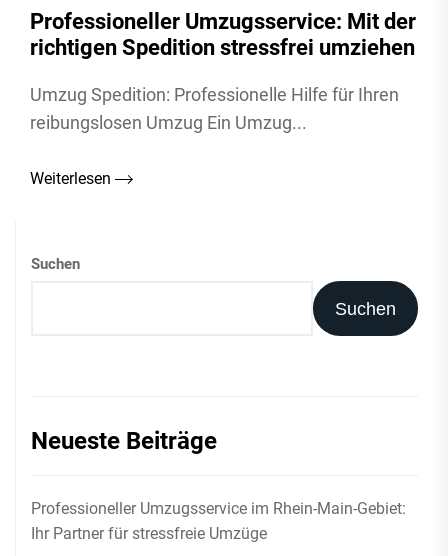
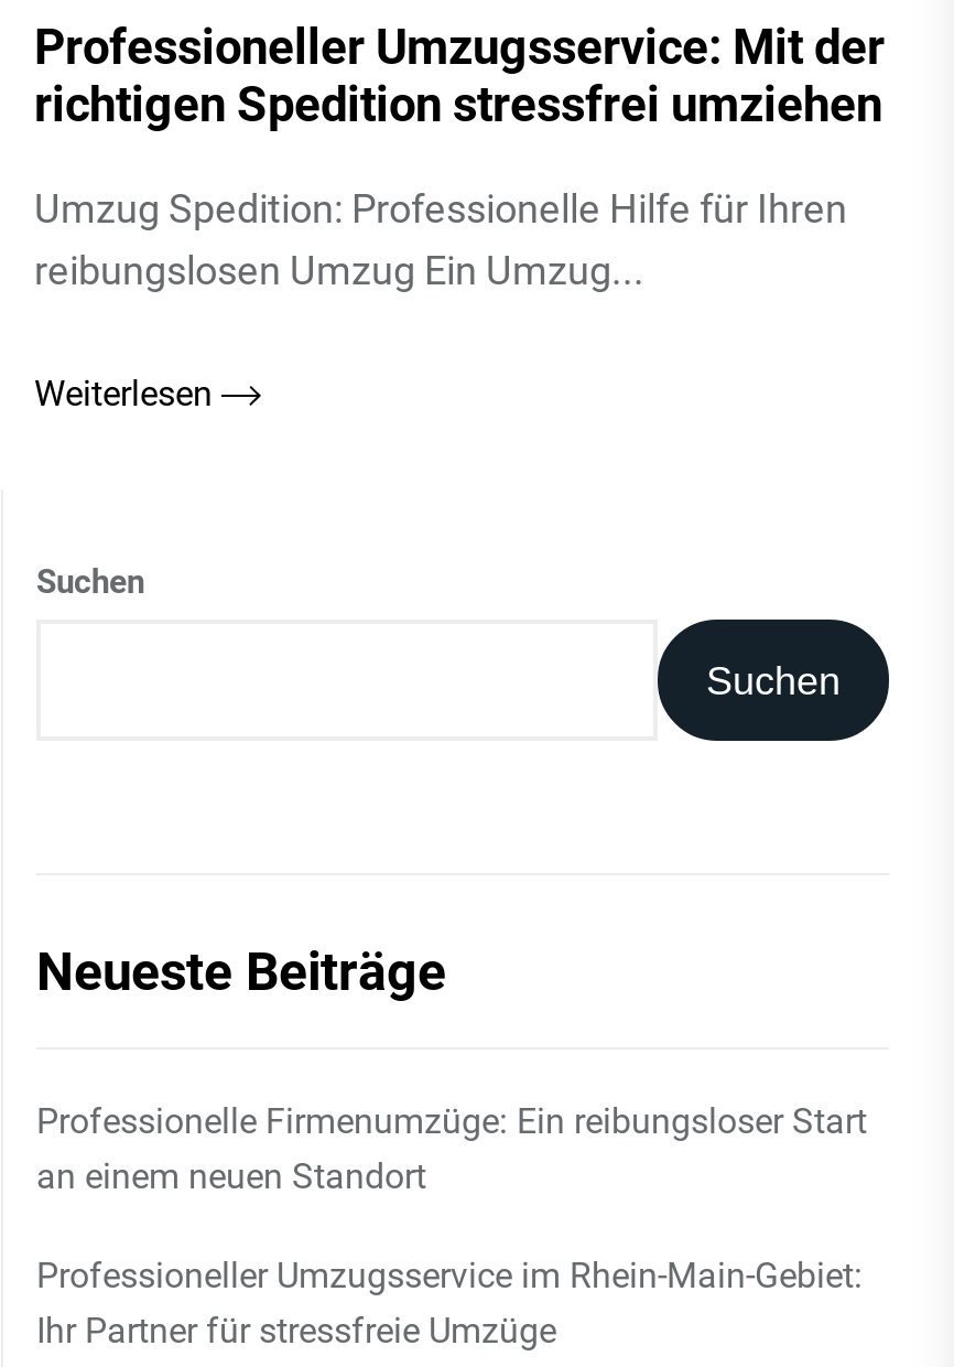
none -> [36,1100,867,1197] Professionelle Firmenumzüge: Ein reibungsloser Start | an einem neuen Standort

